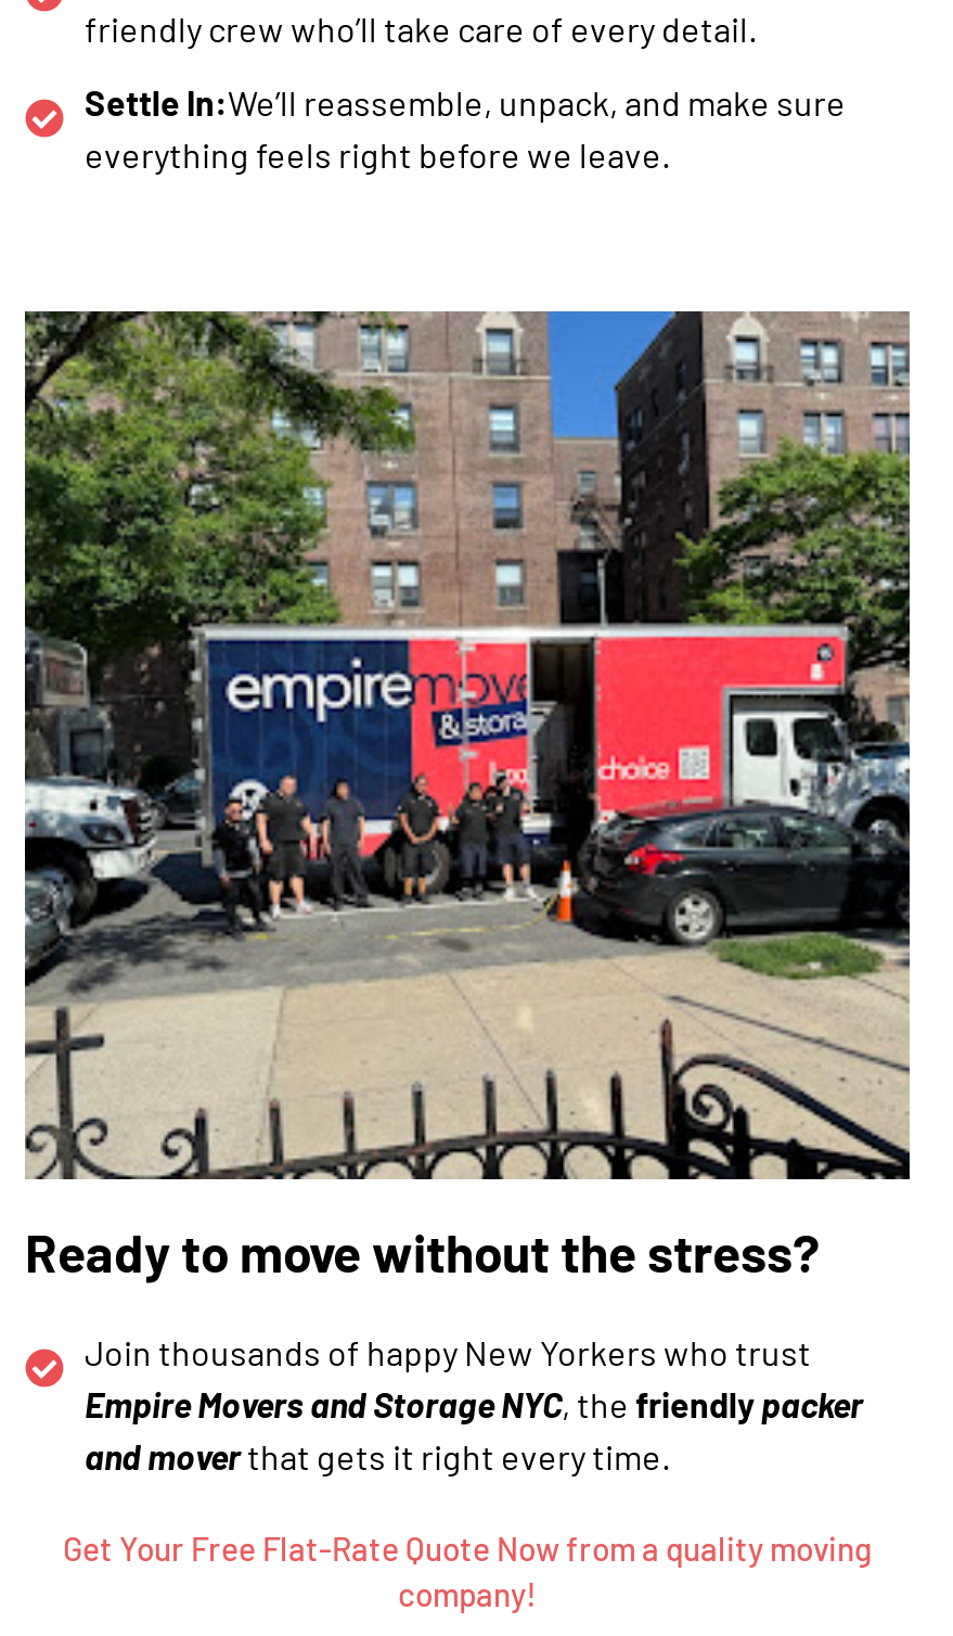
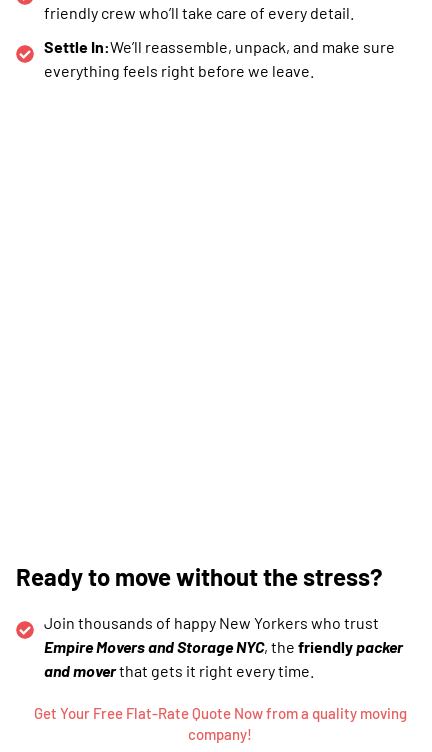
[23,308,912,1183] [image] -> none

